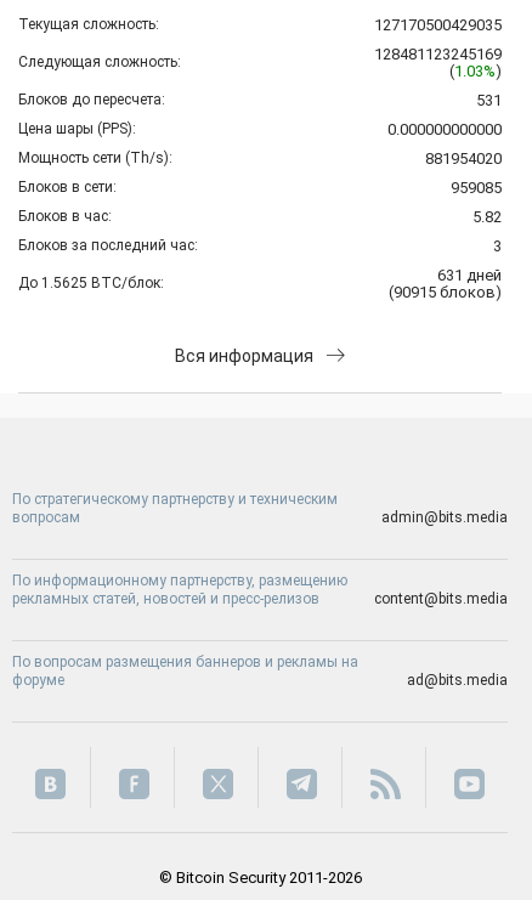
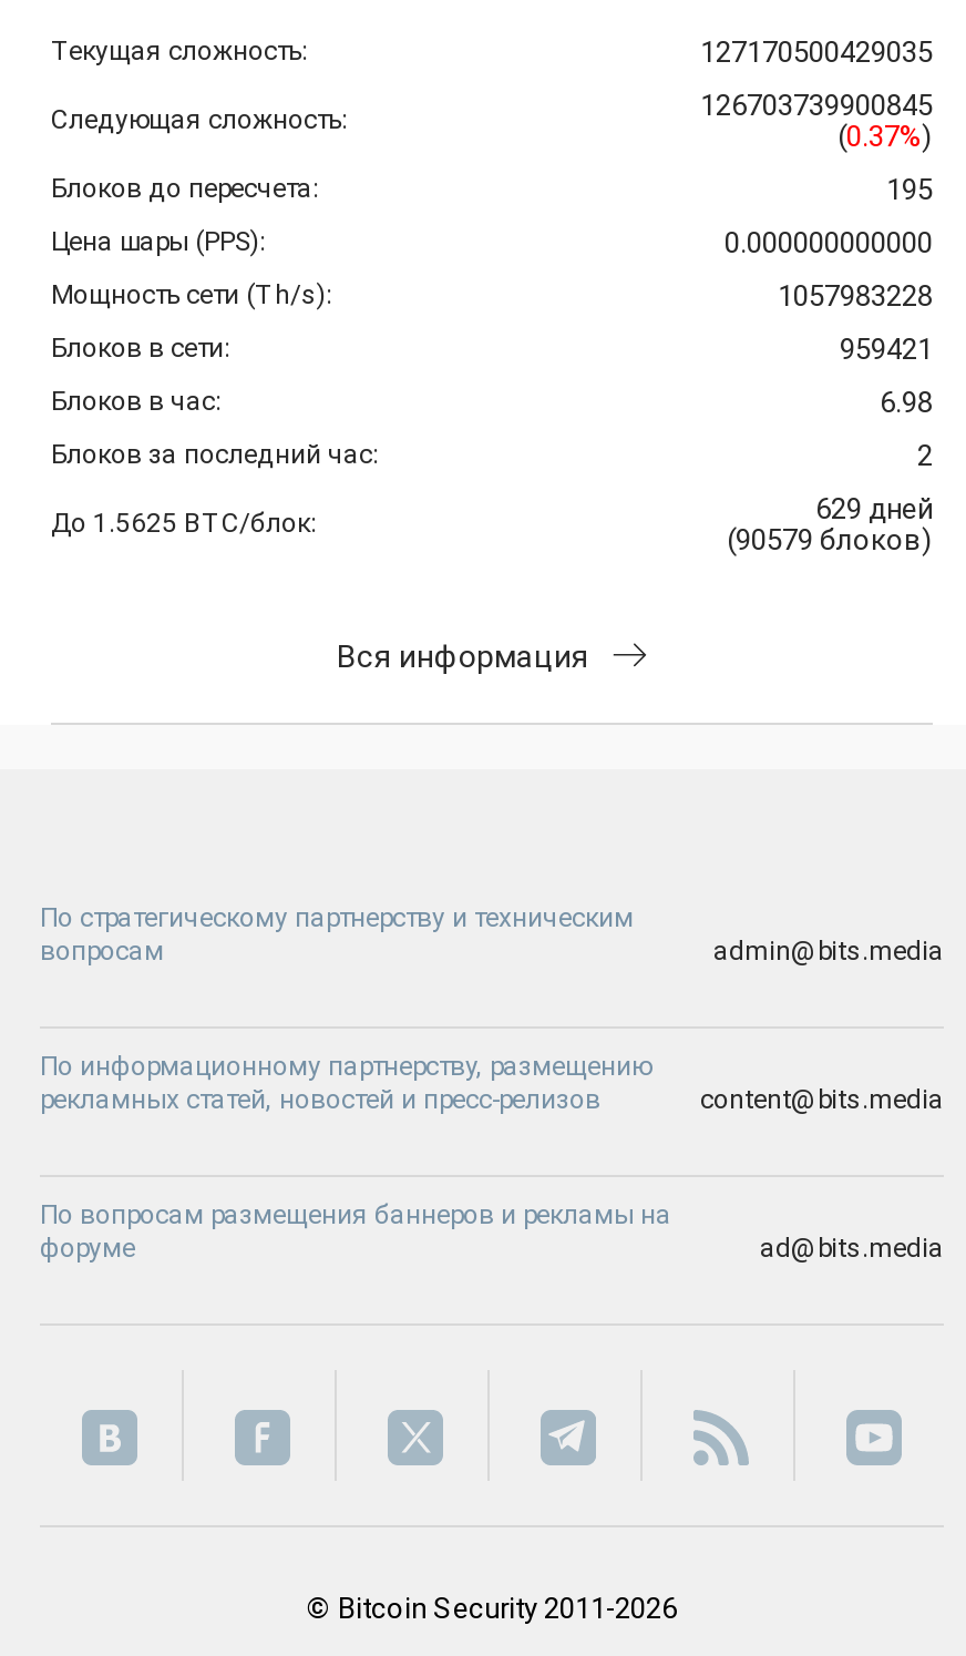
[374,44,502,63] 128481123245169 -> [700,88,933,121] 126703739900845
[449,61,502,80] (1.03%) -> [837,119,933,152] (0.37%)
[476,90,502,109] 531 -> [886,172,933,205] 195
[425,149,502,167] 881954020 -> [778,278,933,311] 1057983228
[451,178,502,196] 959085 -> [840,331,933,365] 959421
[472,207,502,225] 5.82 -> [880,385,933,418] 6.98
[493,236,502,254] 3 -> [917,438,933,471] 2
[437,265,502,284] 631 дней -> [815,491,933,524] 629 дней
[389,282,502,301] (90915 блоков) -> [727,522,933,555] (90579 блоков)

